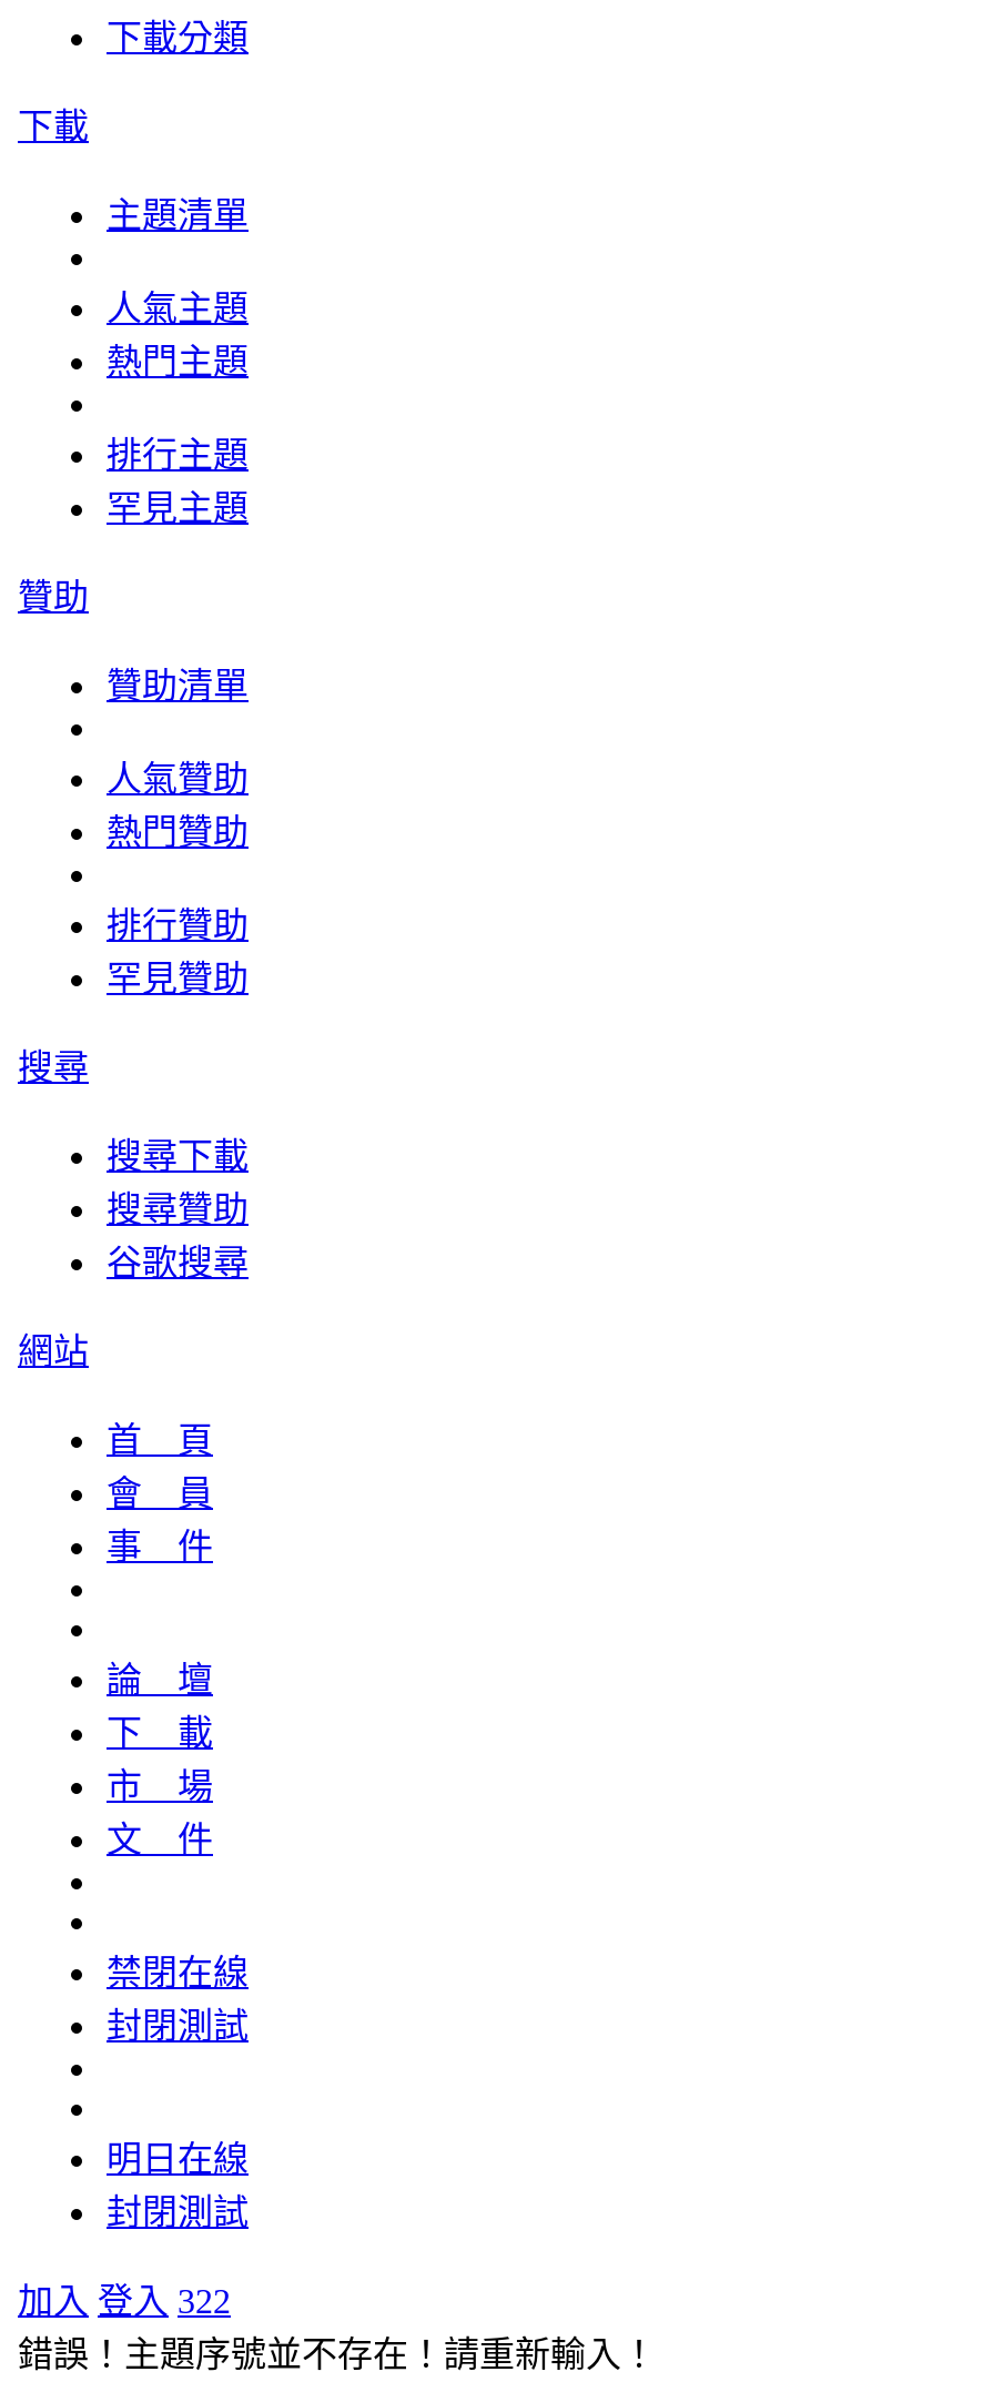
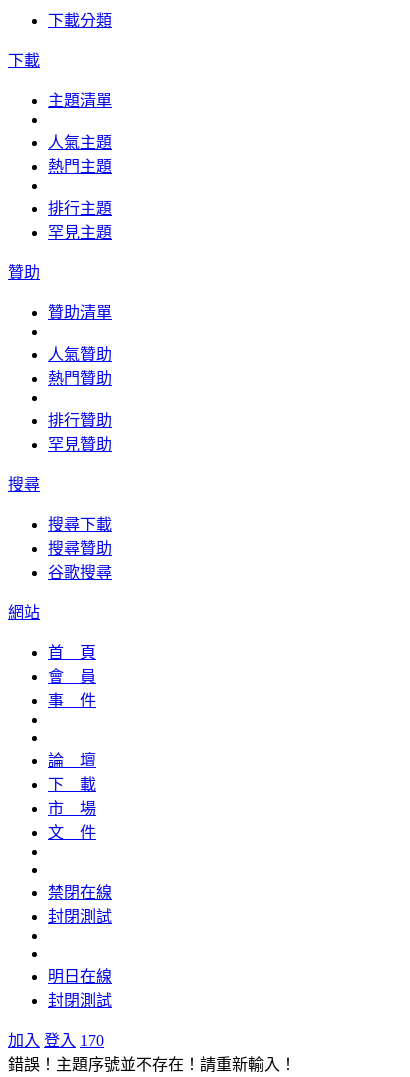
[18,2282,231,2320] 加入 登入 322 -> [8,1032,104,1049] 加入 登入 170

